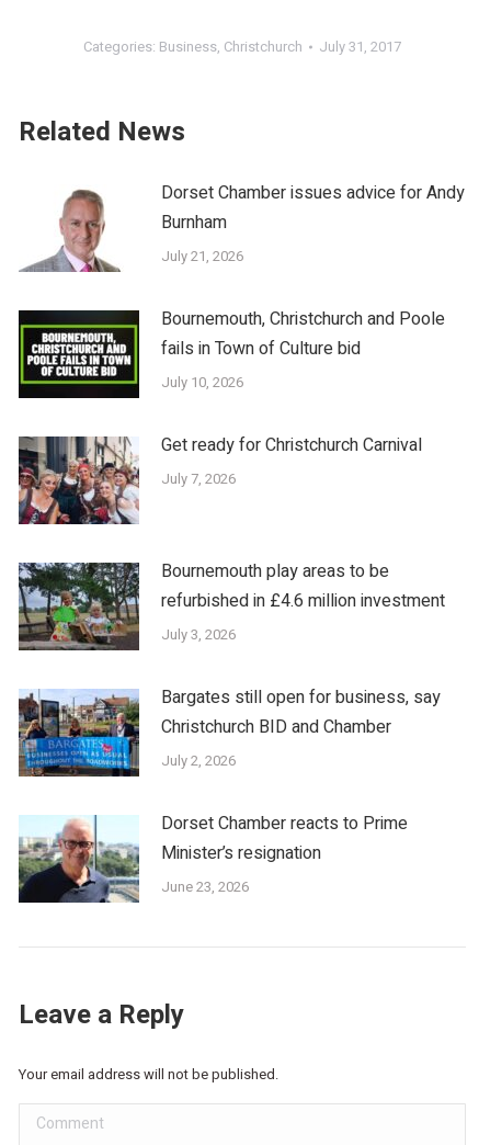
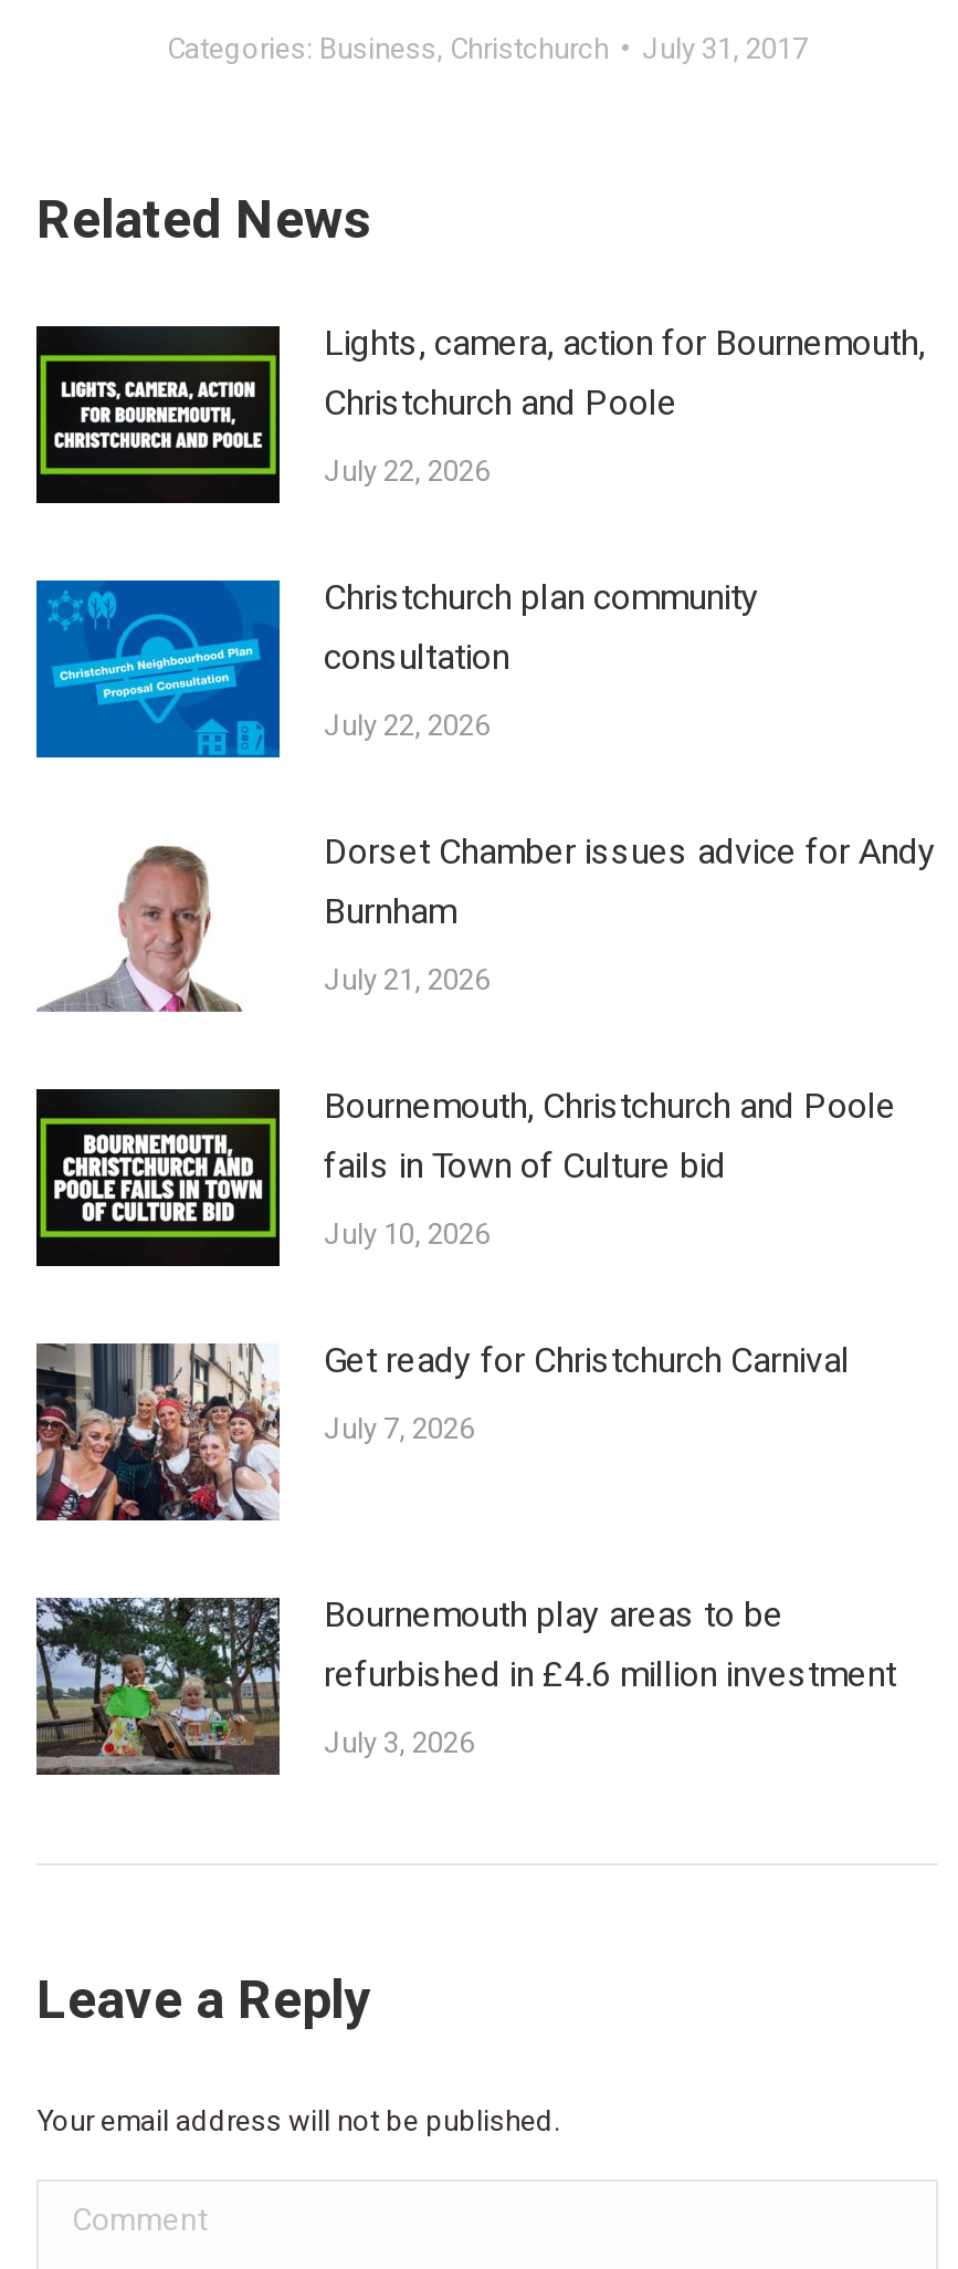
none -> [34,316,925,745] [image] | Lights, camera, action for Bournemouth, | Christchurch and Poole | July 22, 2026 | Christchurch plan community | consultation | July 22, 2026
none -> [34,578,282,760] [image]
moved [25,180,465,645] -> [50,825,936,1762]: [image] | Dorset Chamber issues advice for Andy | Burnham | ... | refurbished in £4.6 million investment | July 3, 2026
[18,685,441,898] [image] | Bargates still open for business, say | Christchurch BID and Chamber | July 2, 2026 | Dorset Chamber reacts to Prime | Minister’s resignation | June 23, 2026 -> none
[18,815,139,904] [image] -> none

